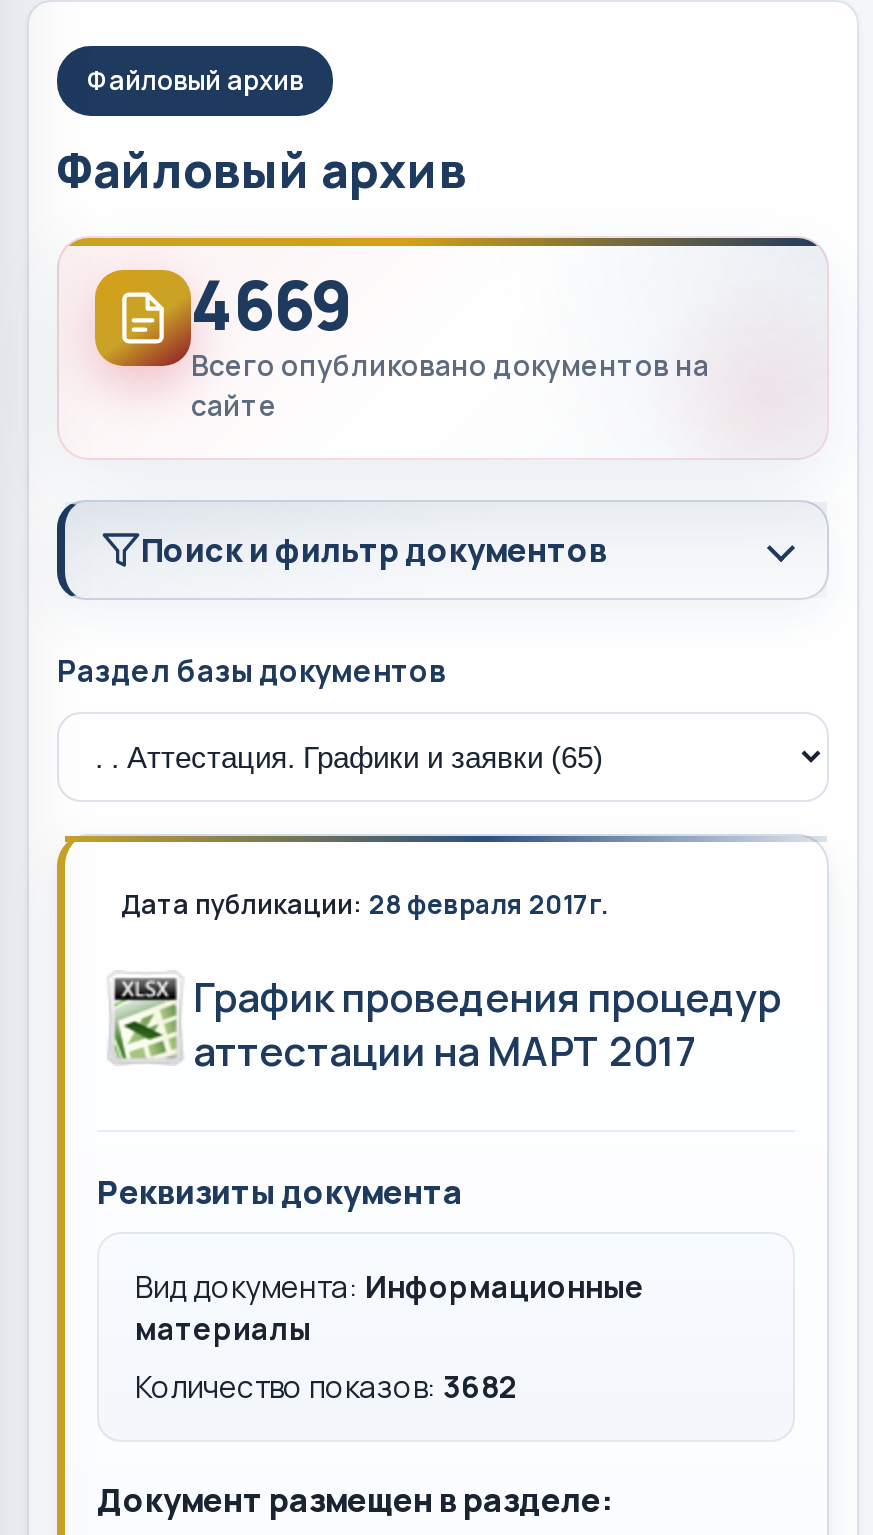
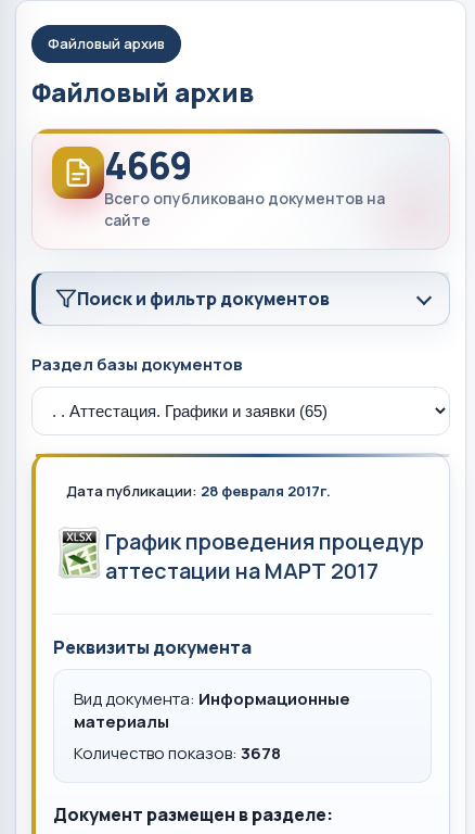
[135,1366,517,1408] Количество показов: 3682 -> [74,742,281,764] Количество показов: 3678

